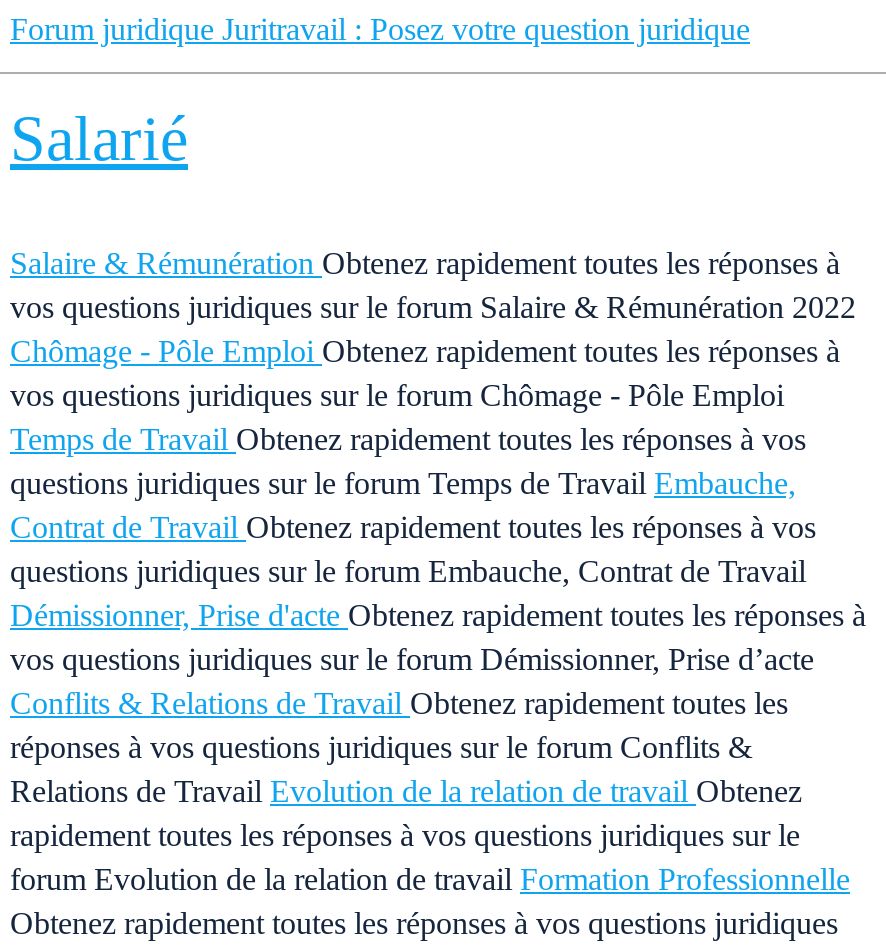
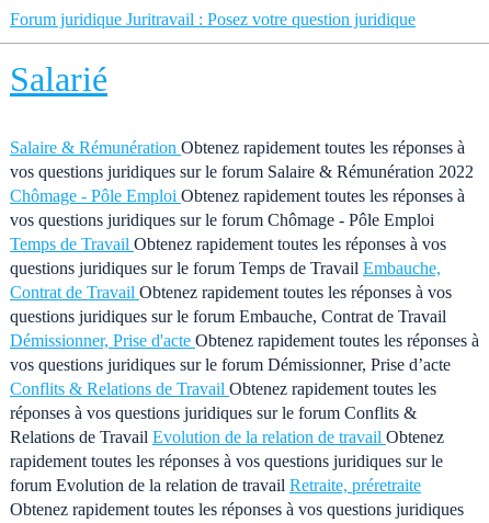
[10,862,850,896] forum Evolution de la relation de travail Formation Professionnelle -> [10,476,421,494] forum Evolution de la relation de travail Retraite, préretraite

